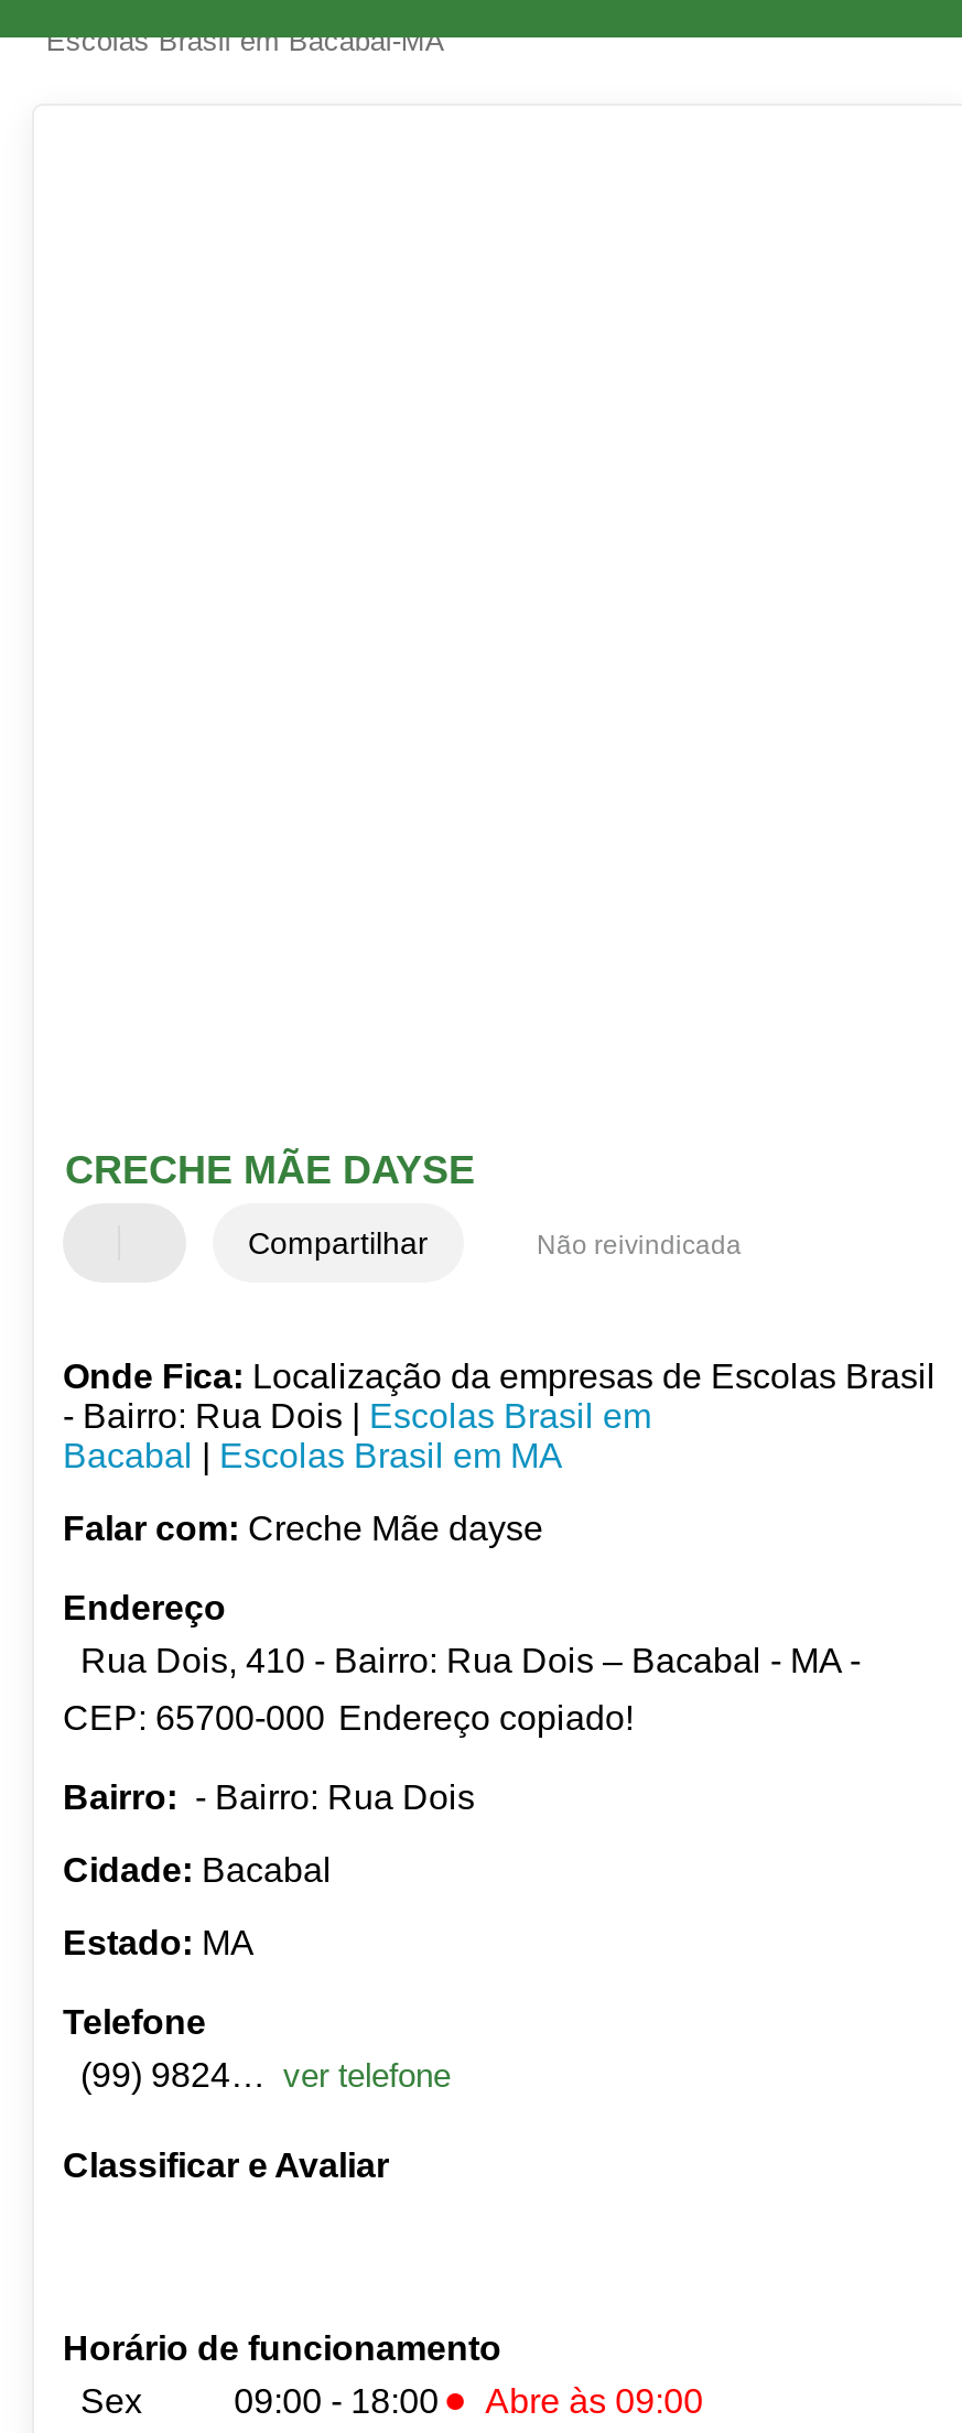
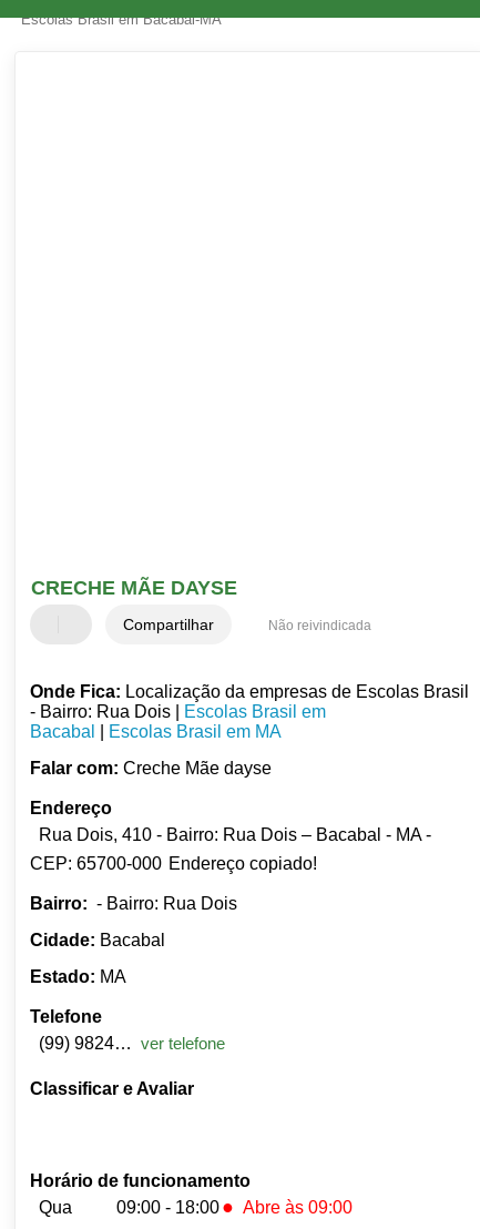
[63,2383,142,2421] Sex -> [30,1198,72,1217] Qua

